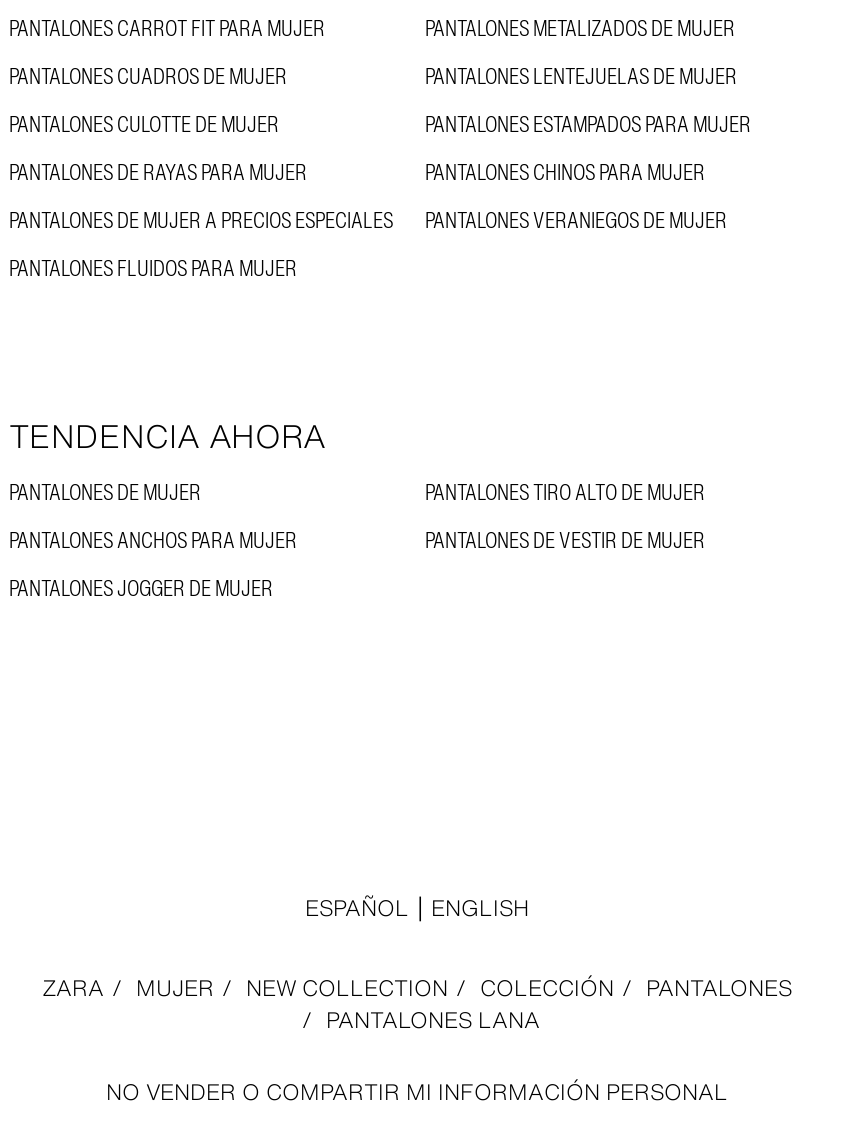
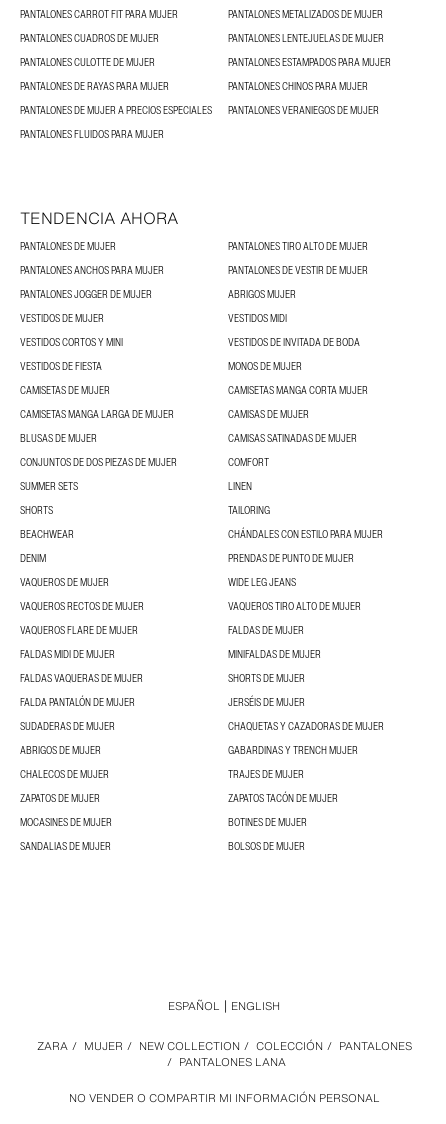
none -> [20,286,384,854] ABRIGOS MUJER | VESTIDOS DE MUJER | VESTIDOS MIDI | VESTIDOS CORTOS Y MINI | VESTIDOS DE INVITADA DE BODA | VESTIDOS DE FIESTA | MONOS DE MUJER | CAMISETAS DE MUJER | CAMISETAS MANGA CORTA MUJER | CAMISETAS MANGA LARGA DE MUJER | CAMISAS DE MUJER | BLUSAS DE MUJER | CAMISAS SATINADAS DE MUJER | CONJUNTOS DE DOS PIEZAS DE MUJER | COMFORT | SUMMER SETS | LINEN | SHORTS | TAILORING | BEACHWEAR | CHÁNDALES CON ESTILO PARA MUJER | DENIM | PRENDAS DE PUNTO DE MUJER | VAQUEROS DE MUJER | WIDE LEG JEANS | VAQUEROS RECTOS DE MUJER | VAQUEROS TIRO ALTO DE MUJER | VAQUEROS FLARE DE MUJER | FALDAS DE MUJER | FALDAS MIDI DE MUJER | MINIFALDAS DE MUJER | FALDAS VAQUERAS DE MUJER | SHORTS DE MUJER | FALDA PANTALÓN DE MUJER | JERSÉIS DE MUJER | SUDADERAS DE MUJER | CHAQUETAS Y CAZADORAS DE MUJER | ABRIGOS DE MUJER | GABARDINAS Y TRENCH MUJER | CHALECOS DE MUJER | TRAJES DE MUJER | ZAPATOS DE MUJER | ZAPATOS TACÓN DE MUJER | MOCASINES DE MUJER | BOTINES DE MUJER | SANDALIAS DE MUJER | BOLSOS DE MUJER

